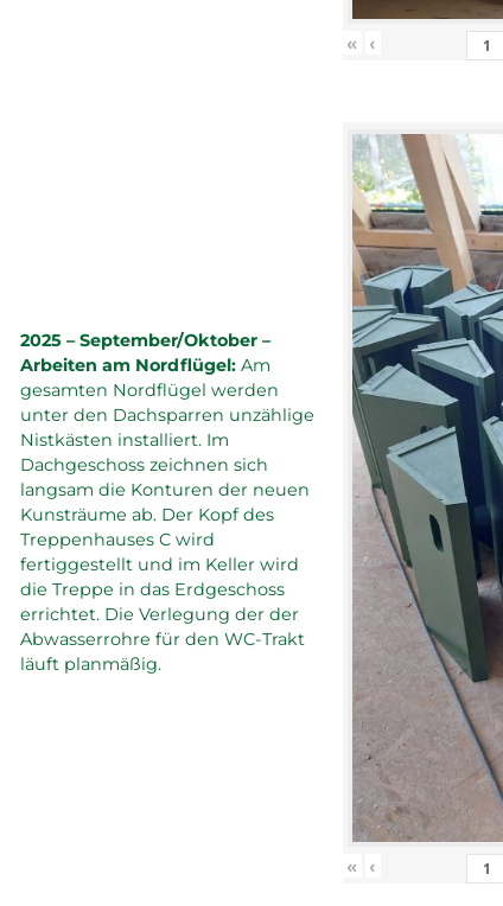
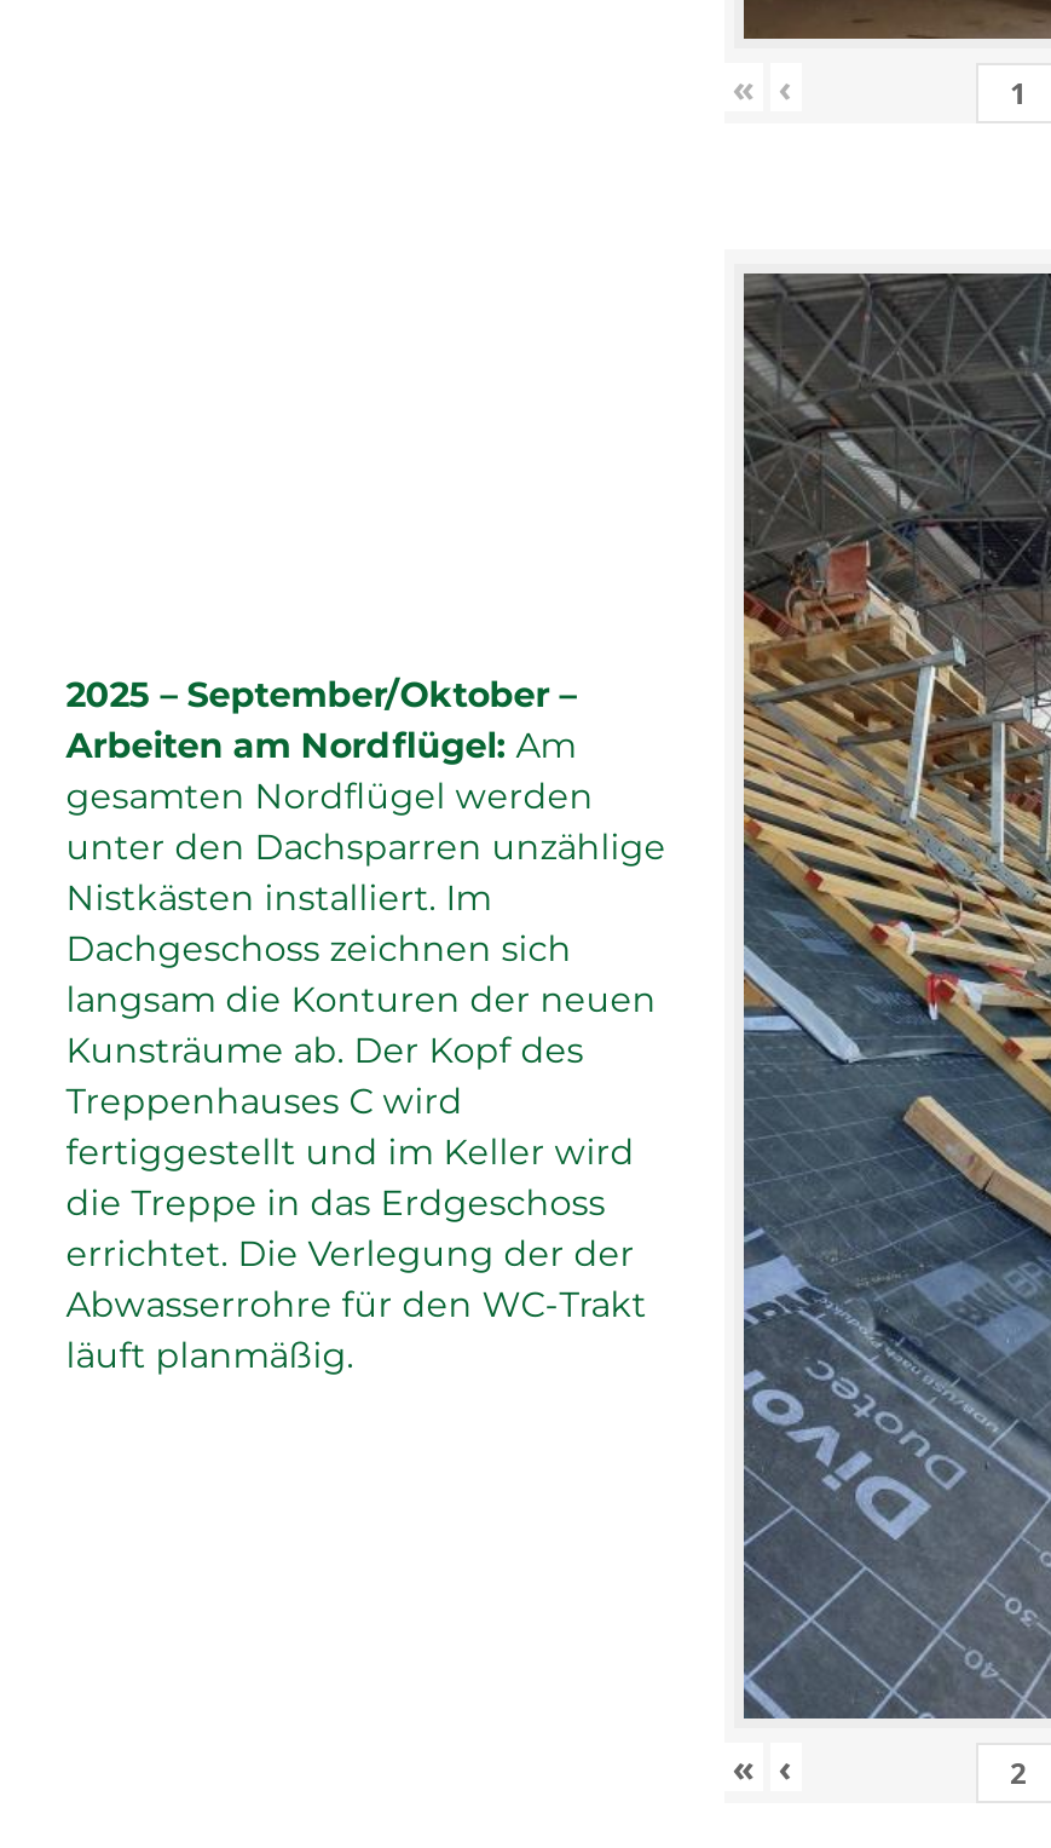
[351,134,499,842] [image] -> [741,271,1044,1721] [image]

